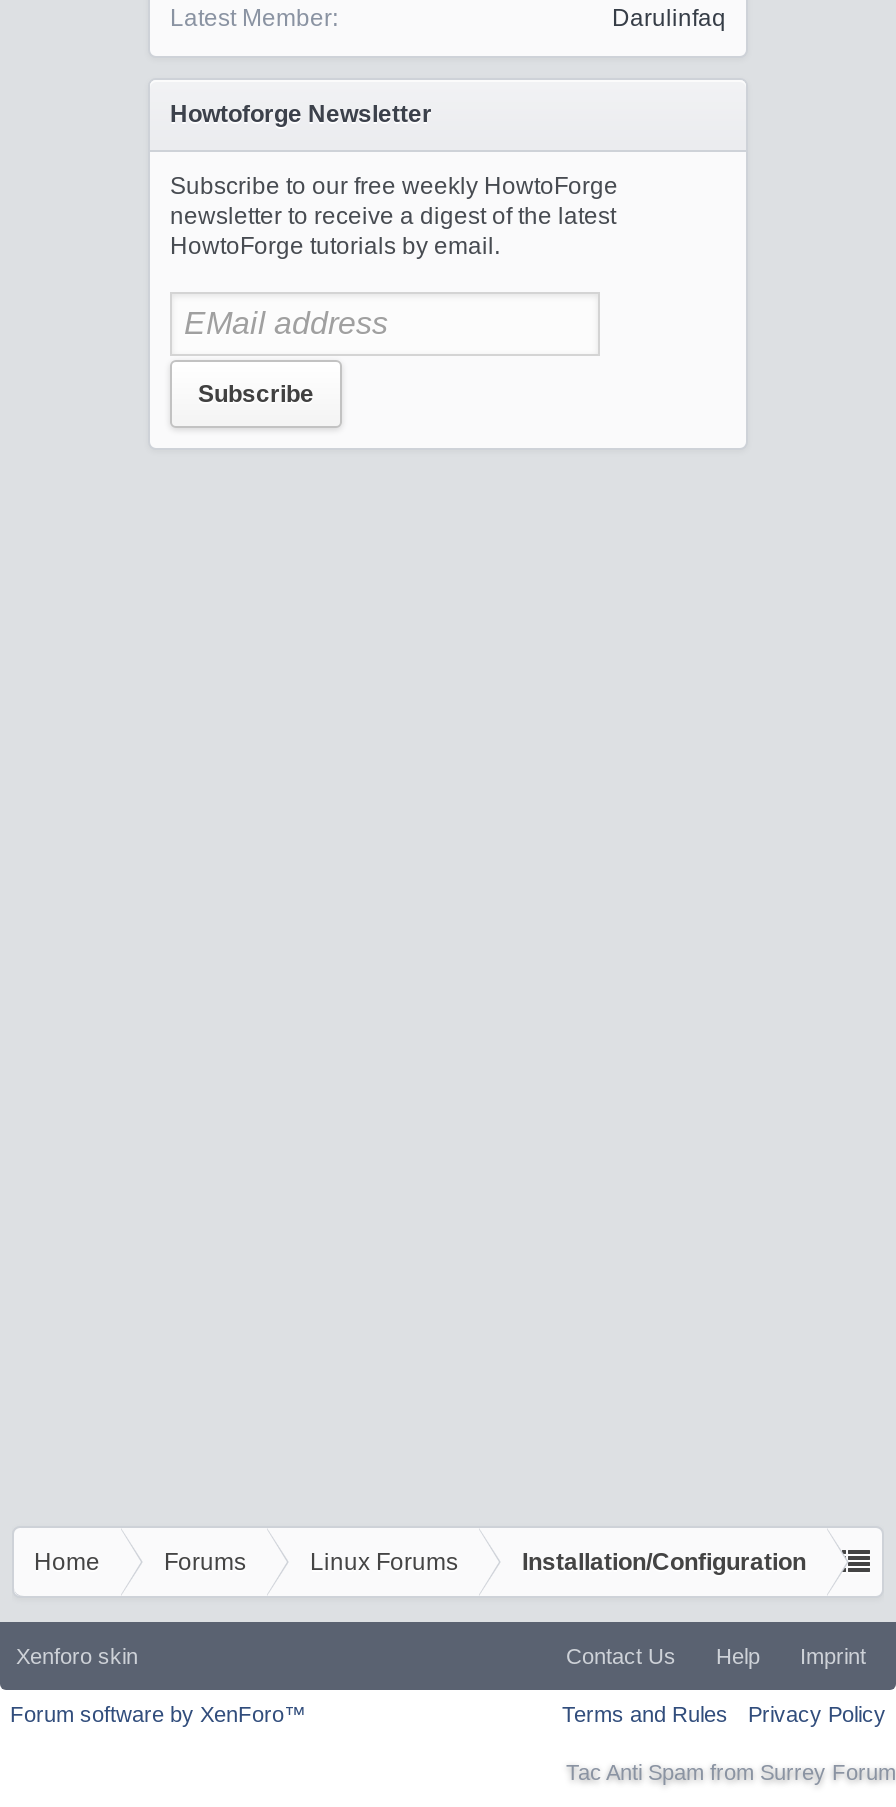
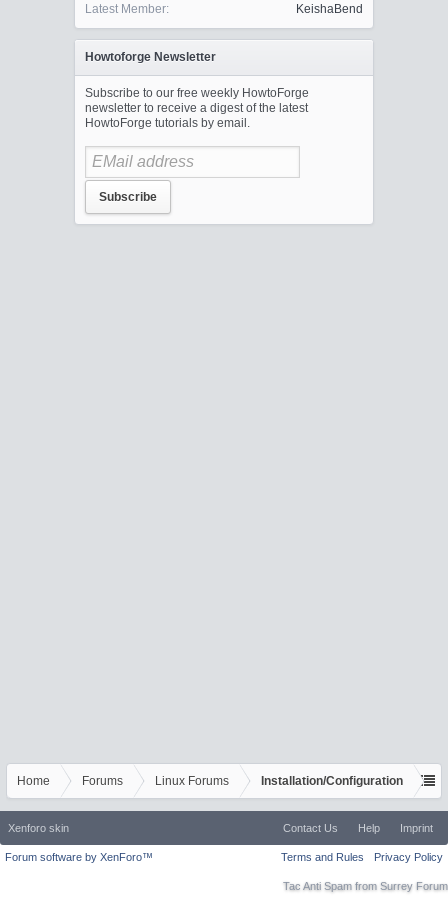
[612,4,726,32] Darulinfaq -> [296,2,363,16] KeishaBend

